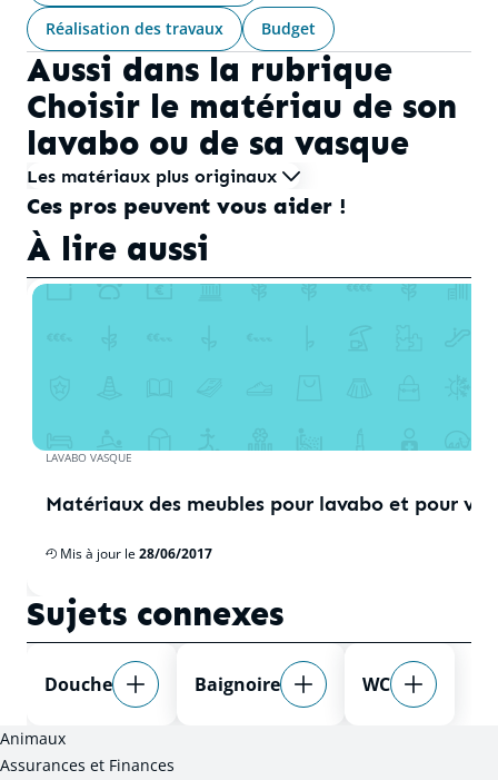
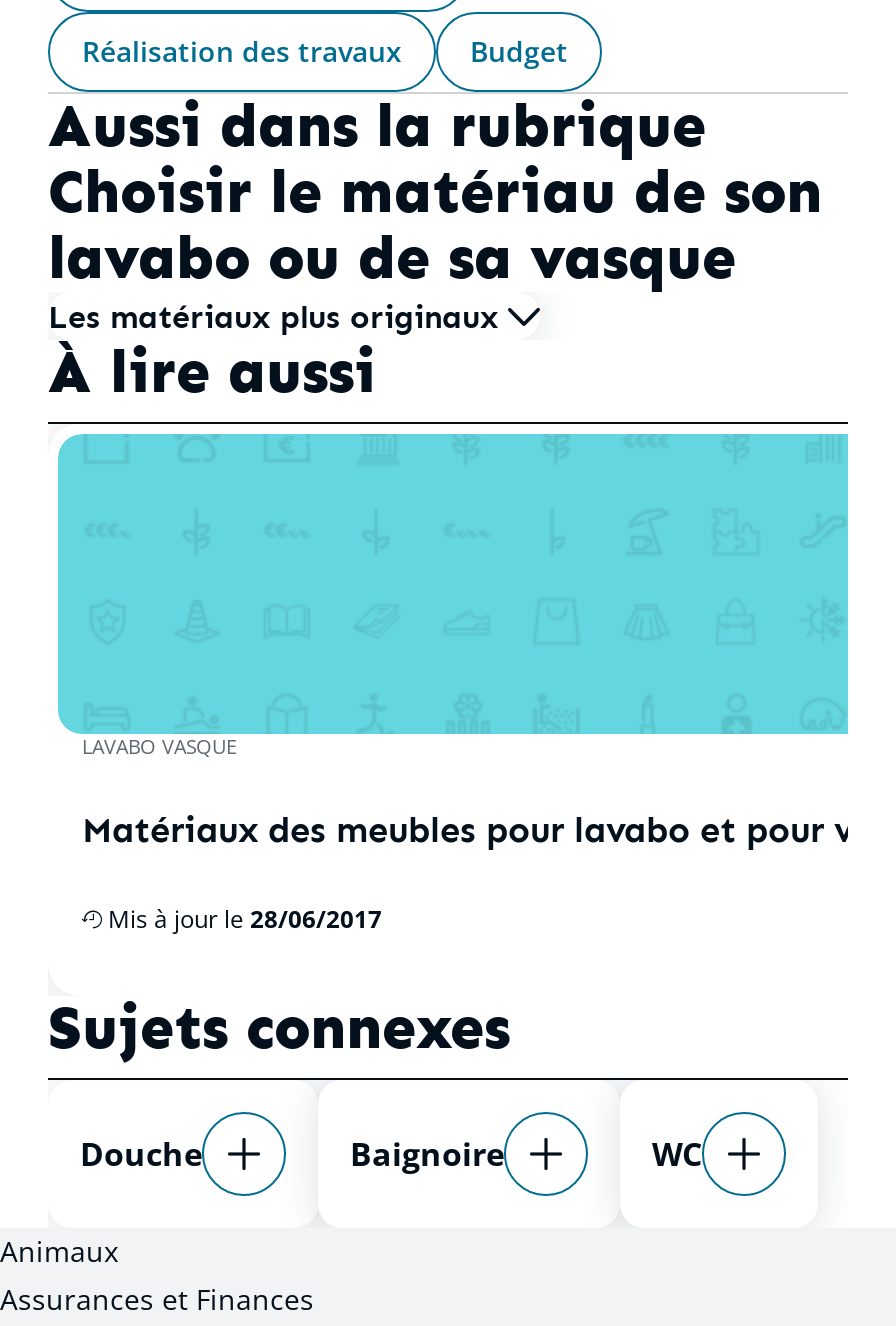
[27,192,347,219] Ces pros peuvent vous aider ! -> none

